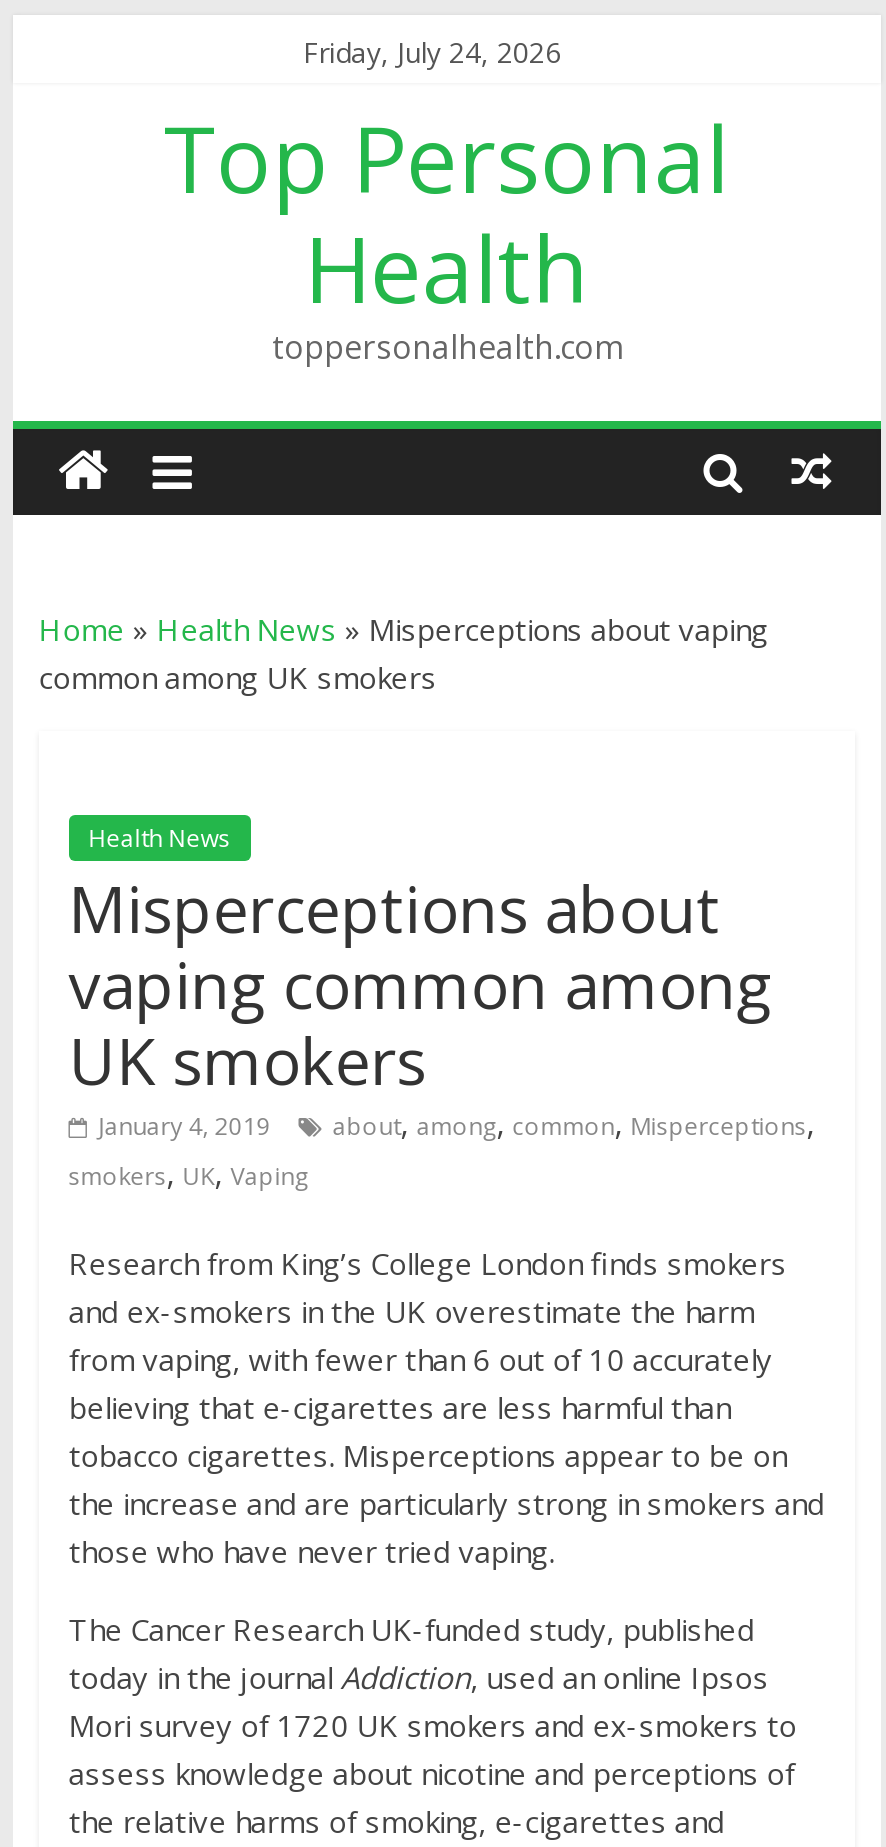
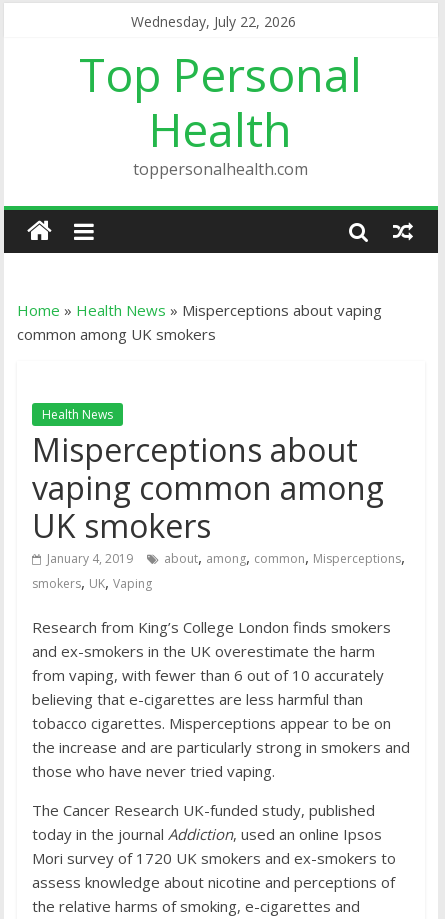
[303,33,561,71] Friday, July 24, 2026 -> [131,12,296,31] Wednesday, July 22, 2026

